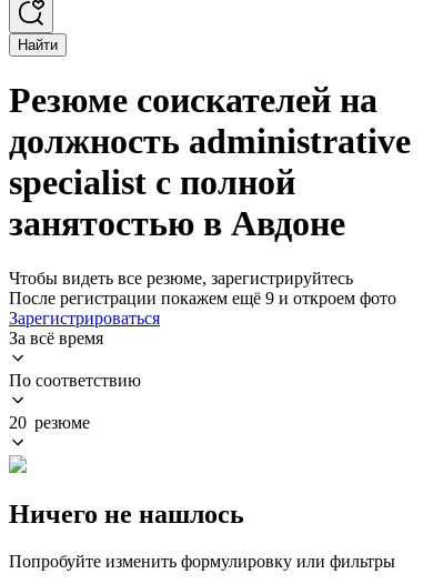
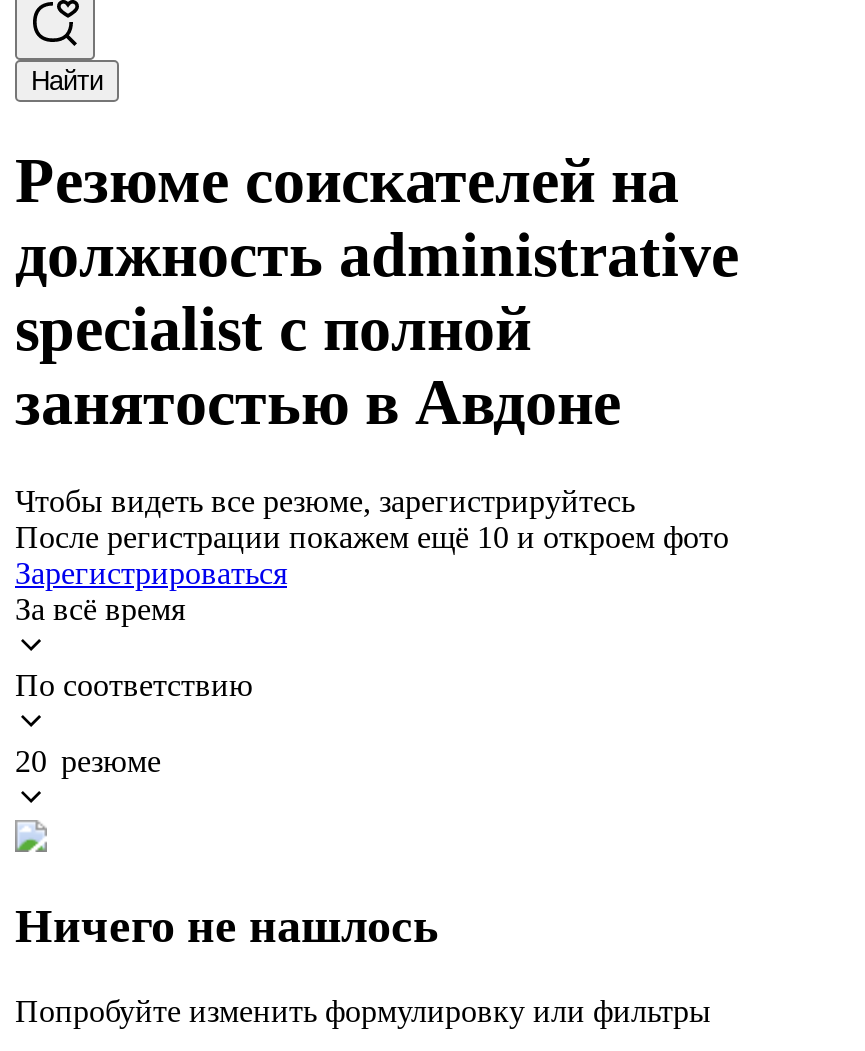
[9,289,396,307] После регистрации покажем ещё 9 и откроем фото -> [15,520,729,554] После регистрации покажем ещё 10 и откроем фото

